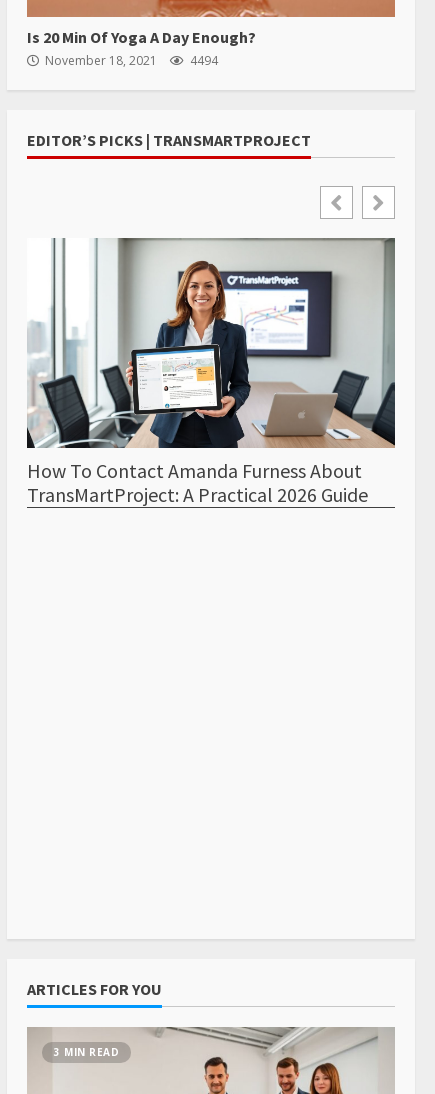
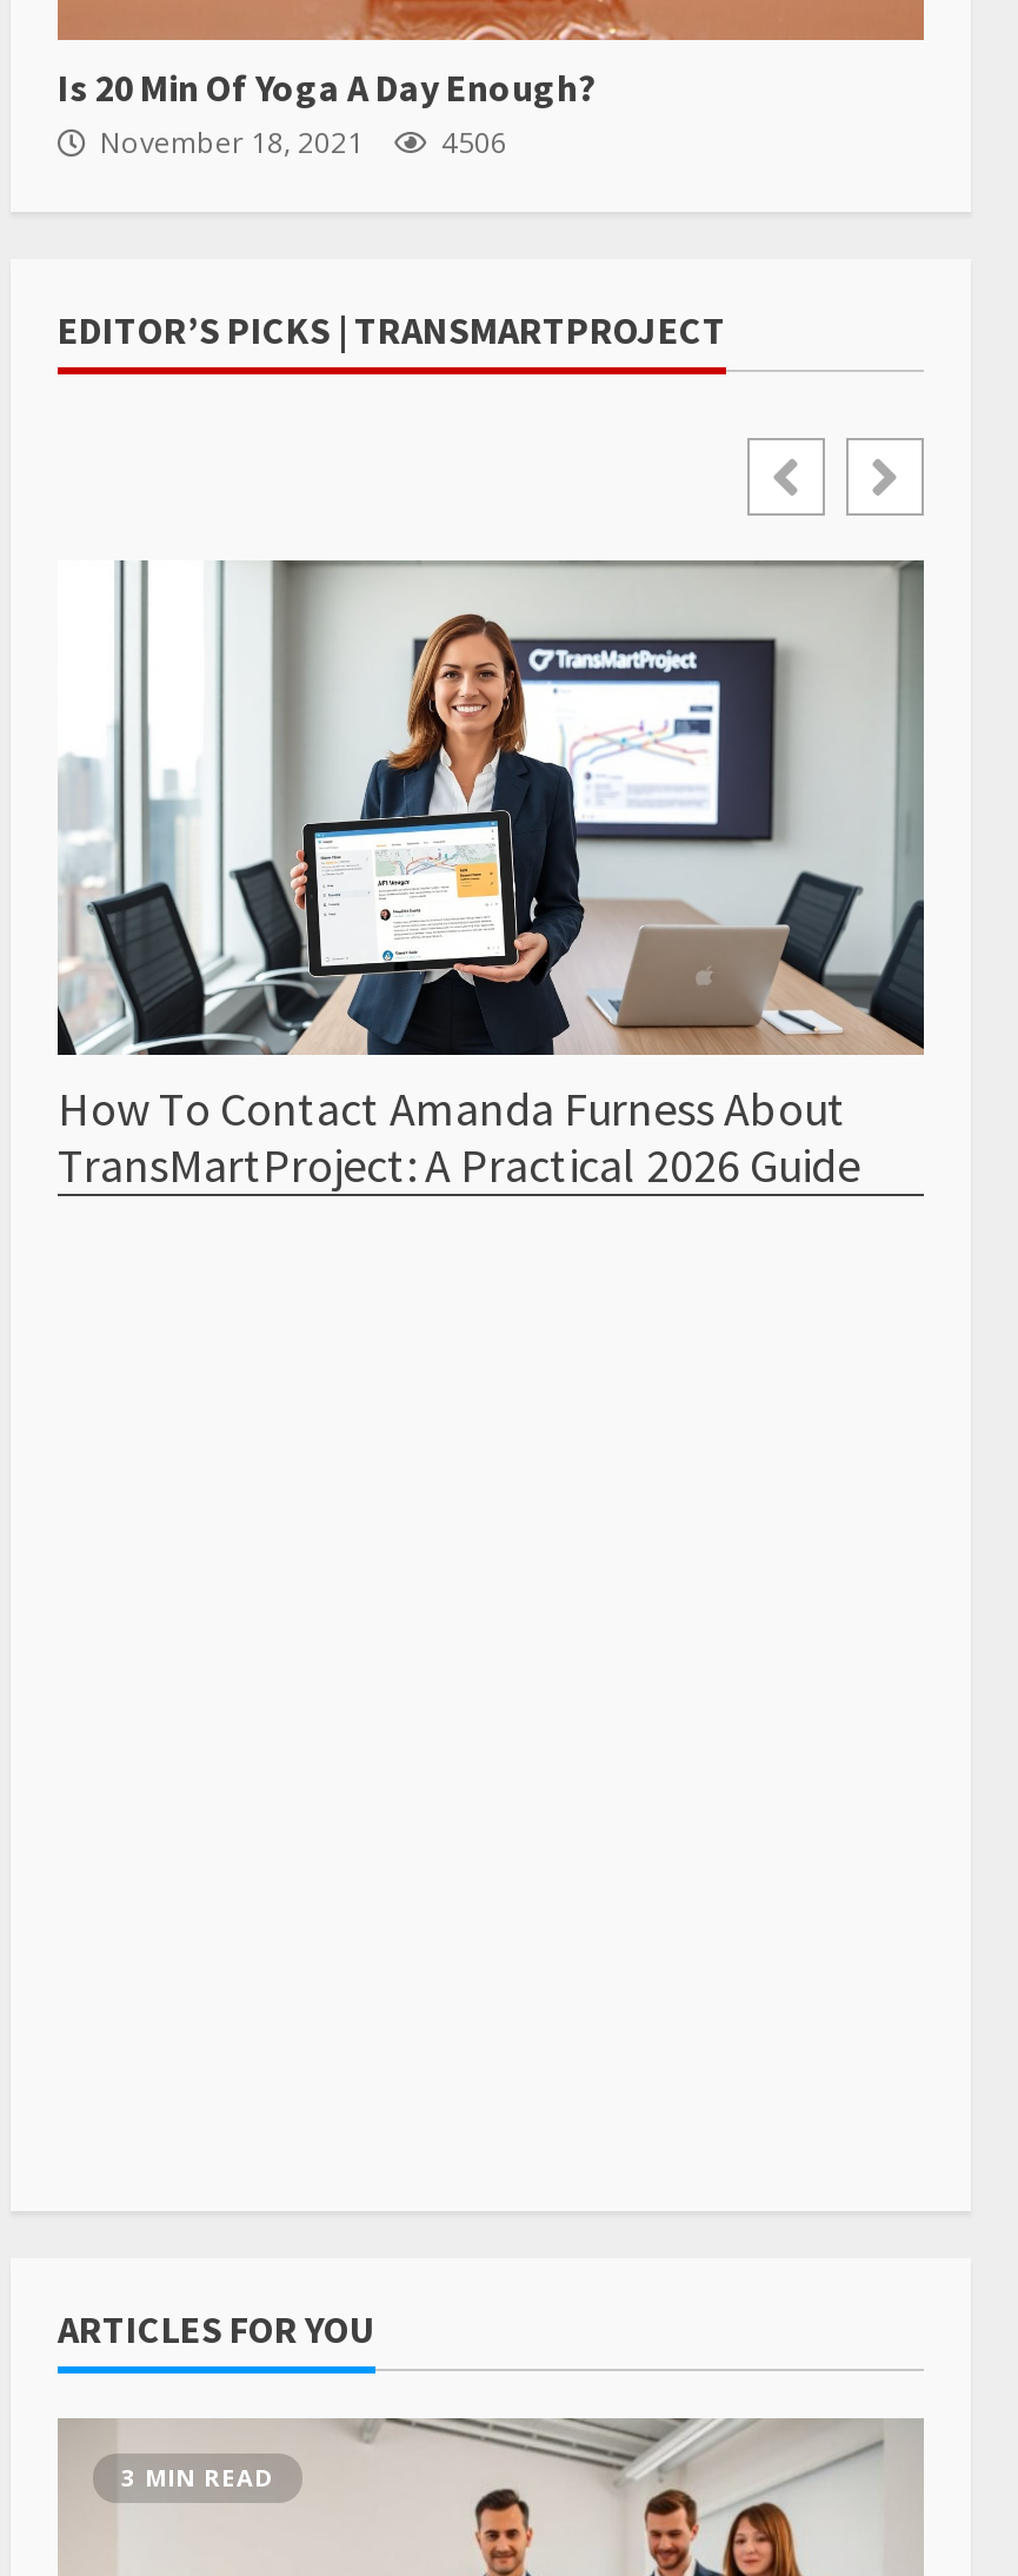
[42,52,218,69] November 18, 2021 4494 -> [93,123,507,163] November 18, 2021 4506

